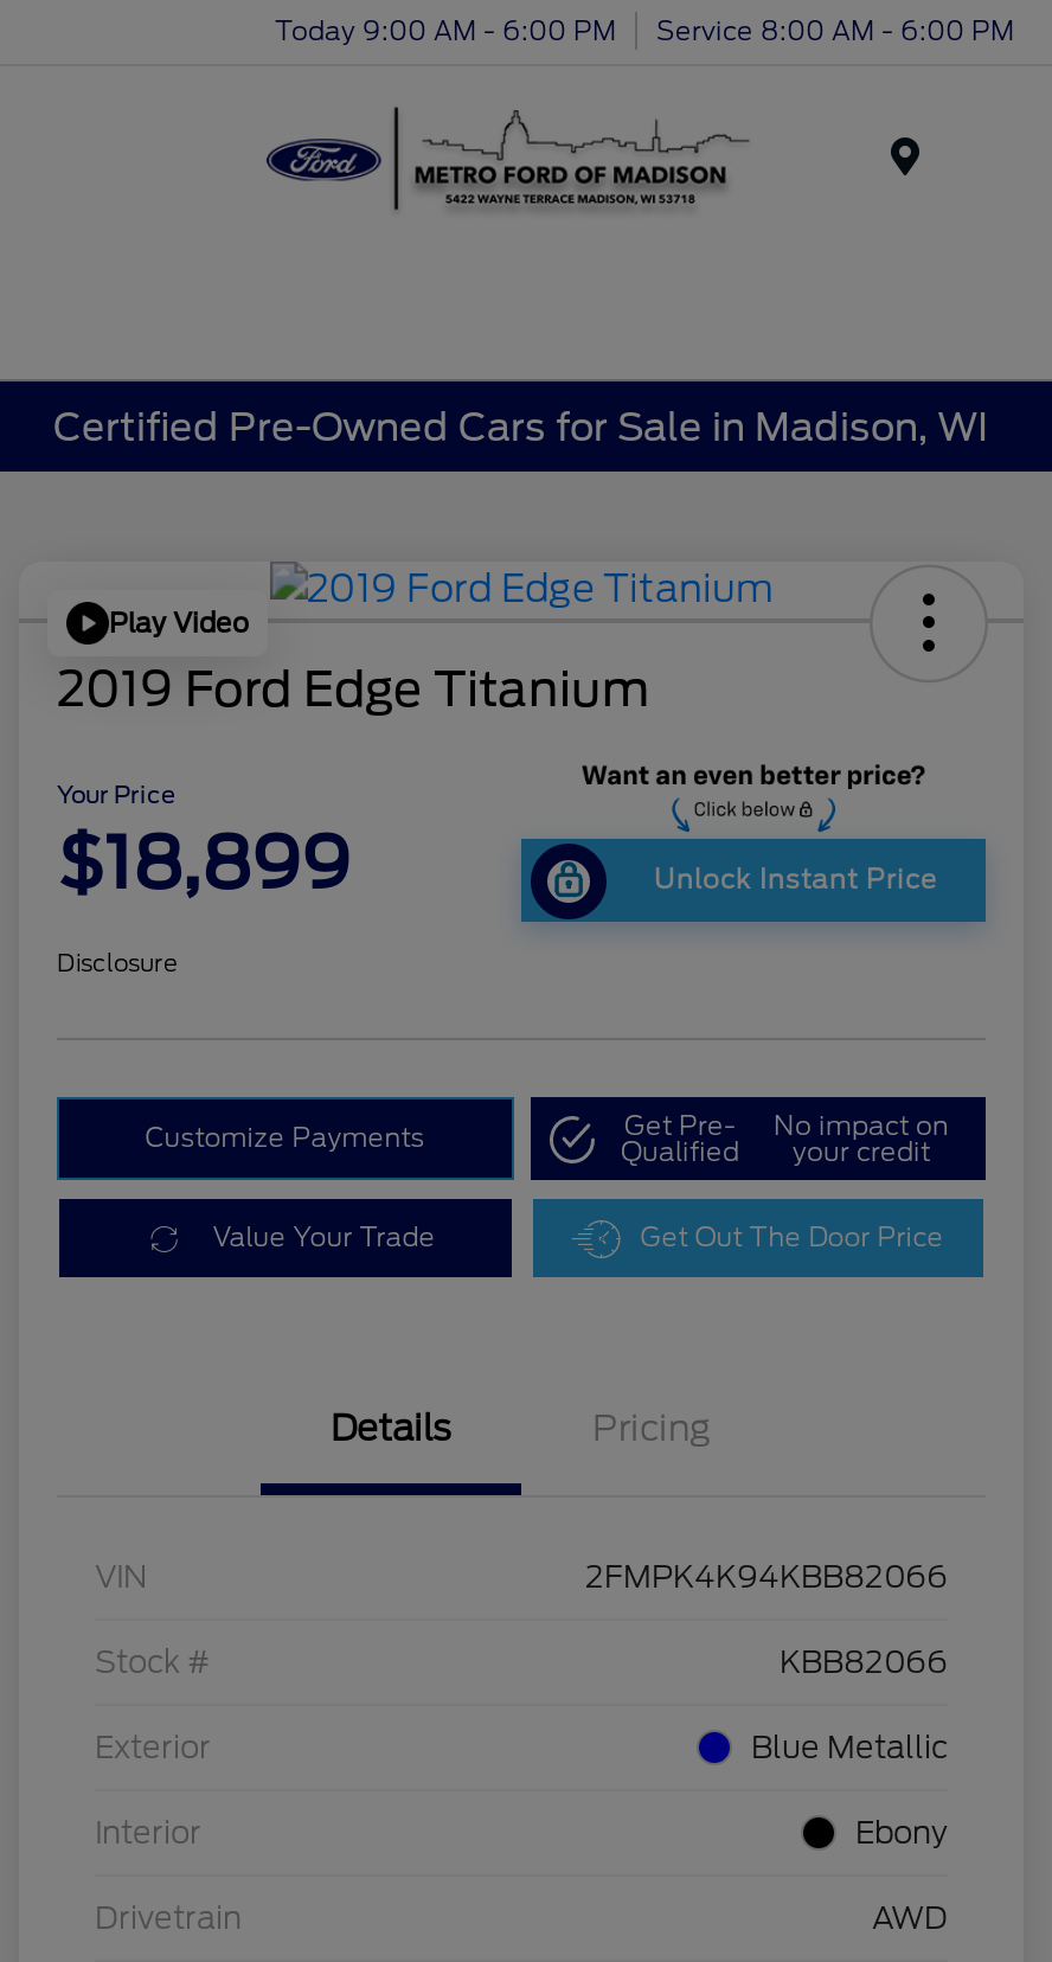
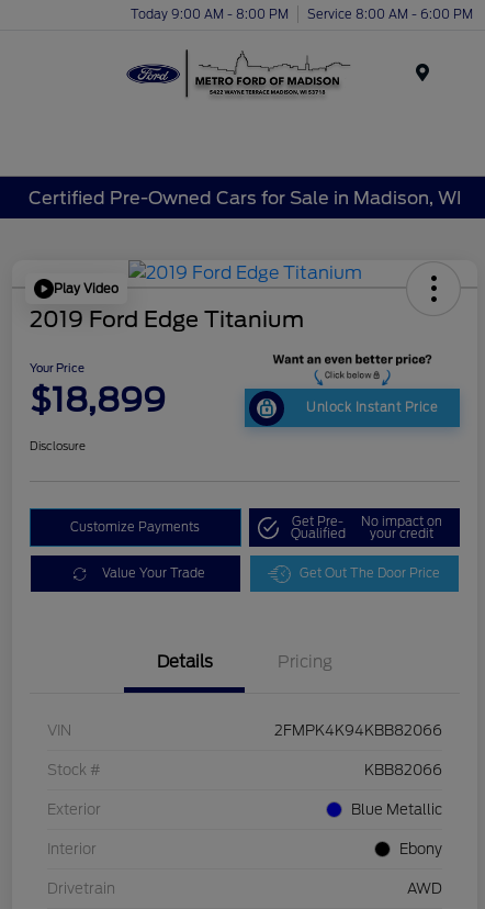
[275,13,1014,46] Today 9:00 AM - 6:00 PM Service 8:00 AM - 6:00 PM -> [131,6,473,21] Today 9:00 AM - 8:00 PM Service 8:00 AM - 6:00 PM

